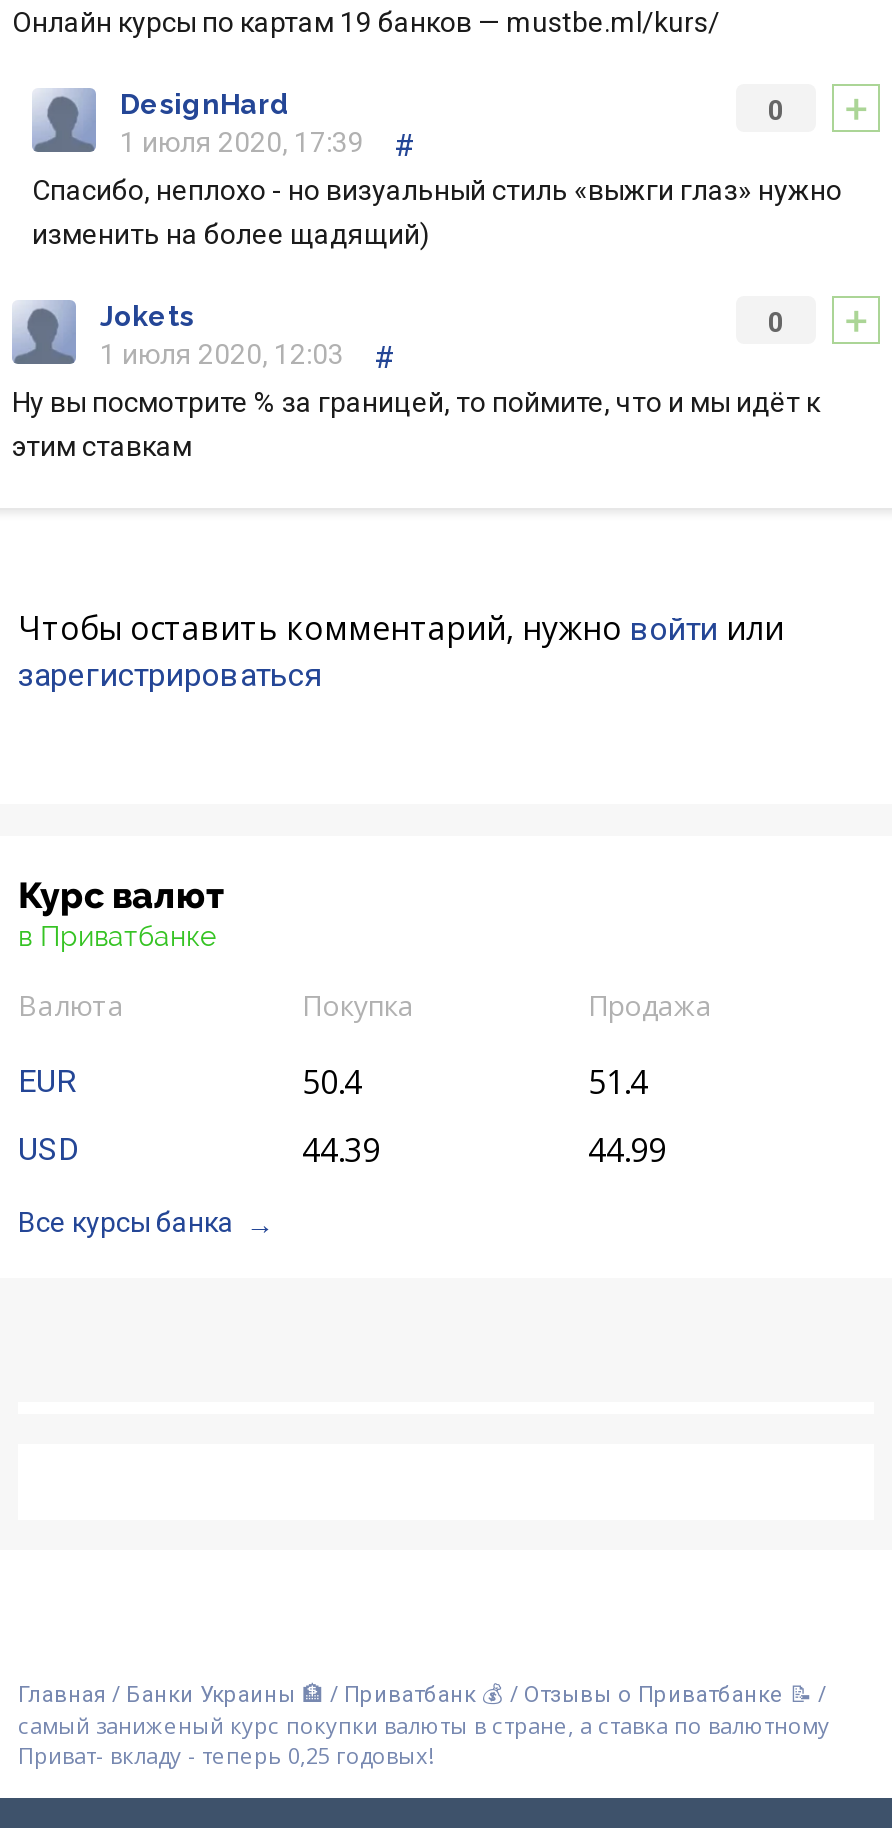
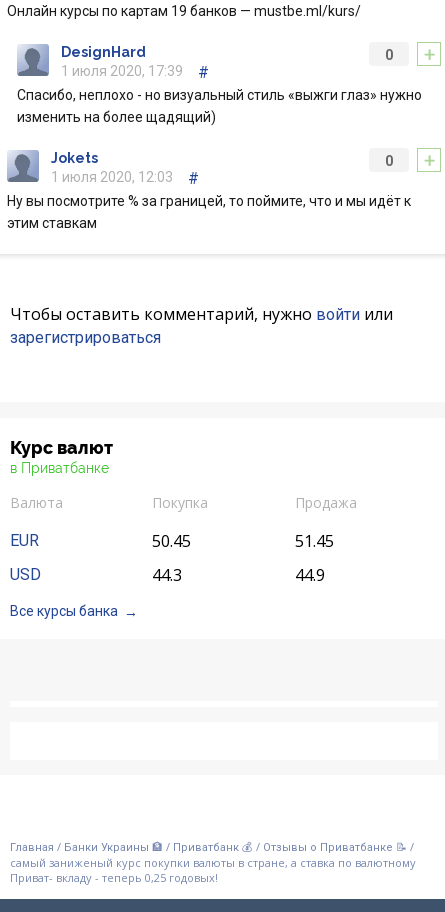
[302,1060,362,1104] 50.4 -> [152,530,191,552] 50.45
[588,1060,648,1104] 51.4 -> [295,530,334,552] 51.45
[302,1128,380,1172] 44.39 -> [152,564,182,586] 44.3
[588,1128,666,1172] 44.99 -> [295,564,325,586] 44.9

